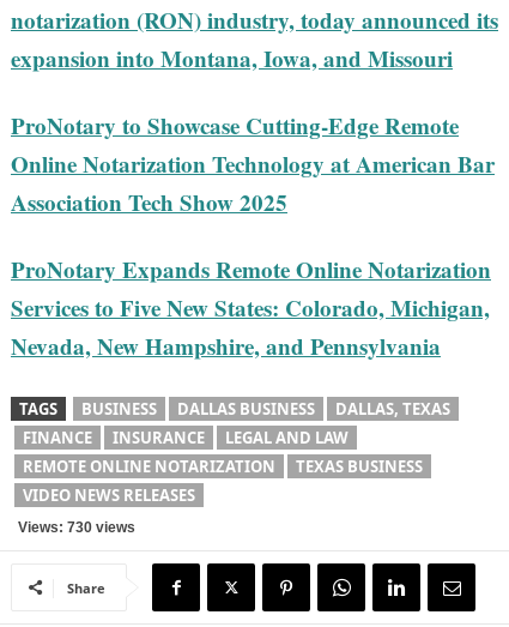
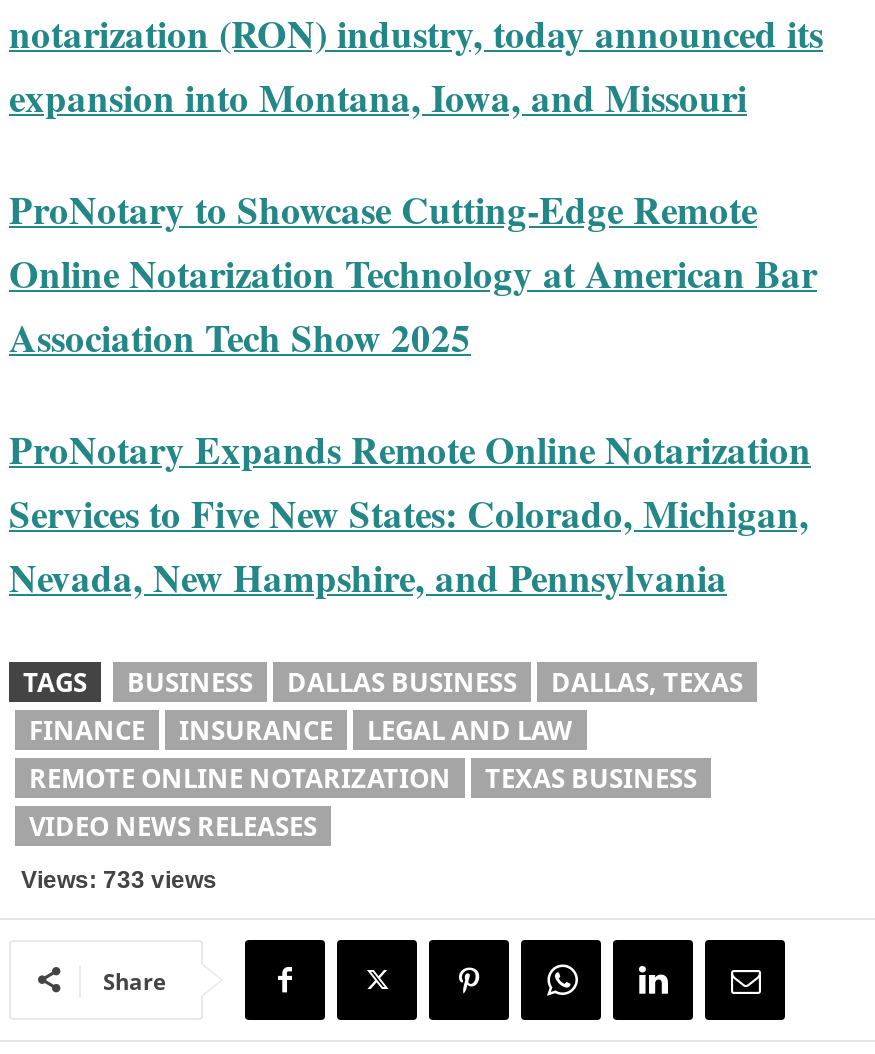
[11,519,135,536] Views: 730 views -> [9,866,217,894] Views: 733 views

